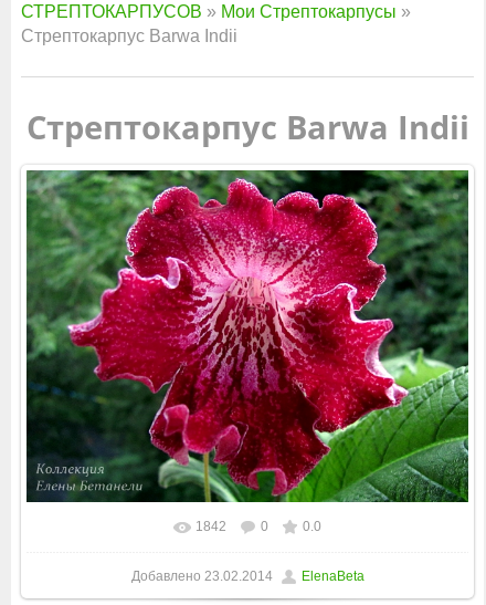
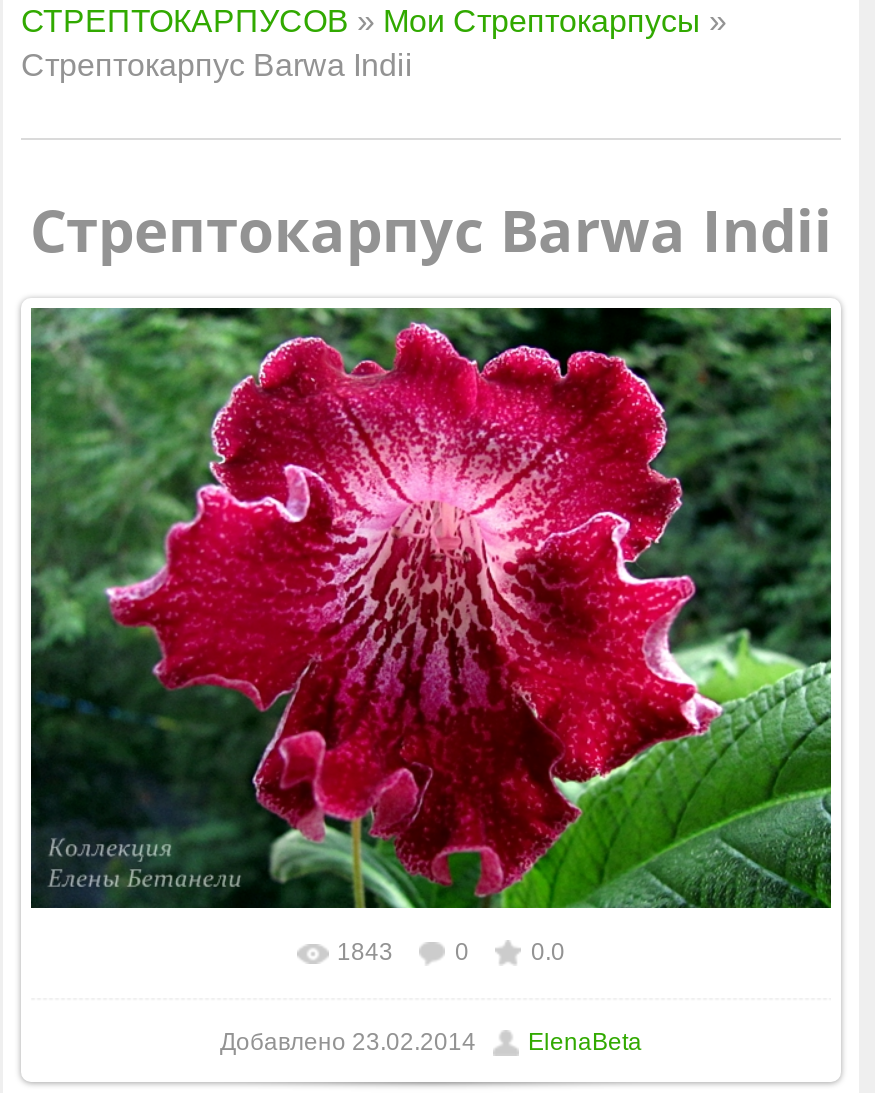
[196,519,226,535] 1842 -> [337,939,393,967] 1843

